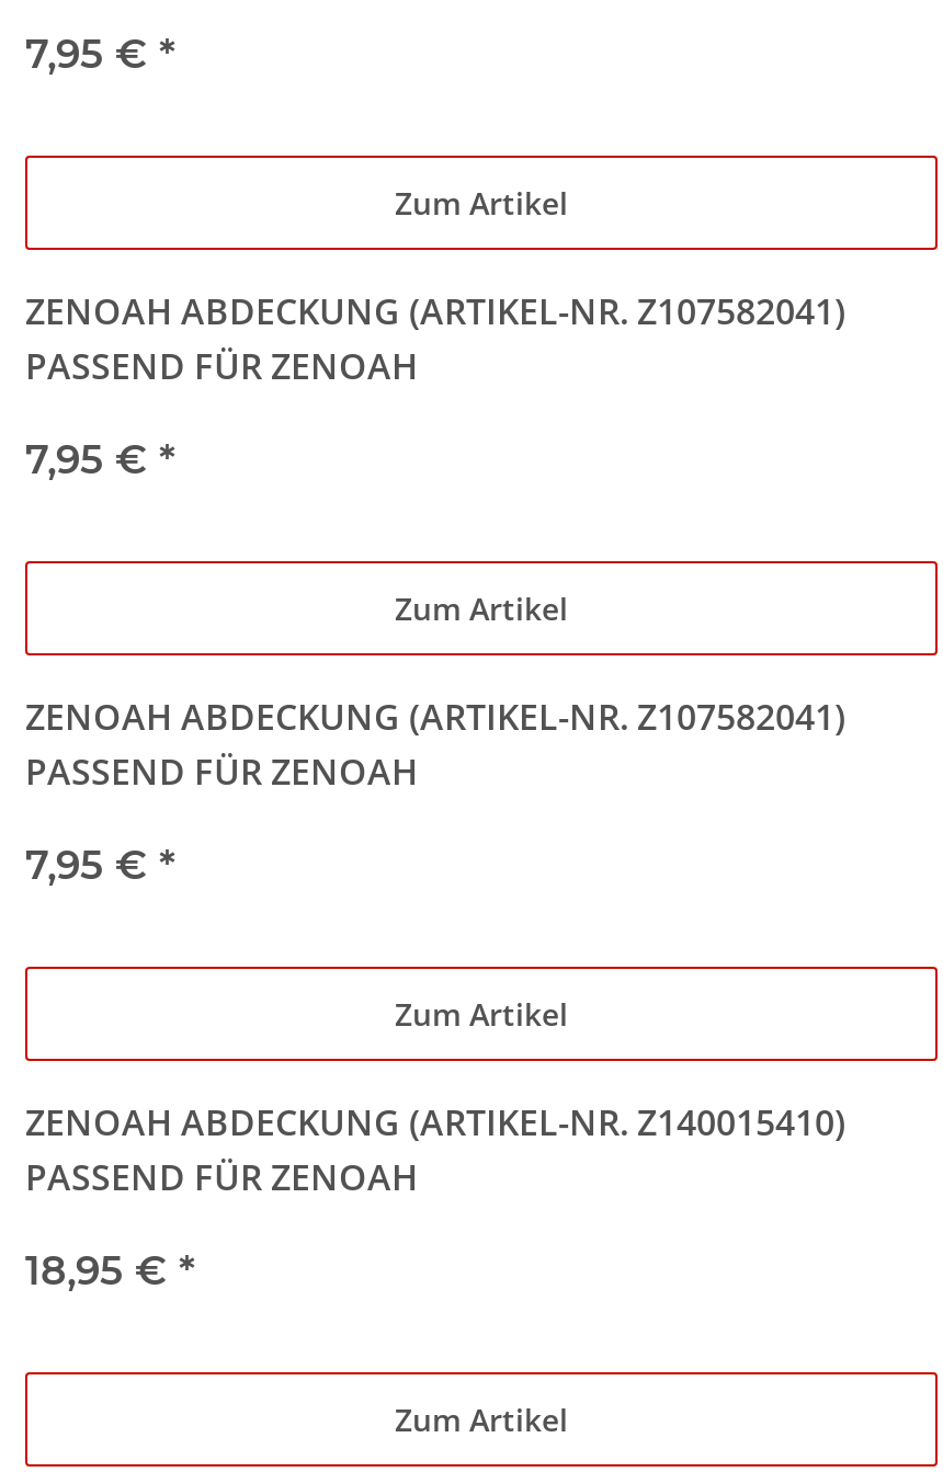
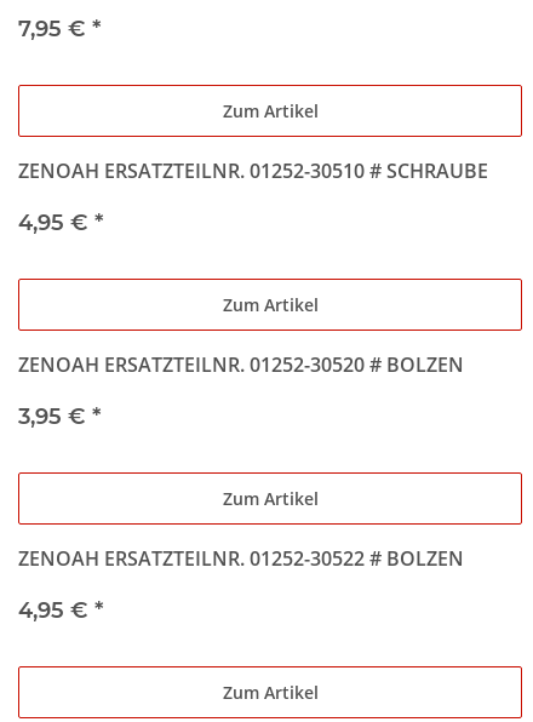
[25,287,845,390] ZENOAH ABDECKUNG (ARTIKEL-NR. Z107582041) | PASSEND FÜR ZENOAH -> [18,157,488,184] ZENOAH ERSATZTEILNR. 01252-30510 # SCHRAUBE
[25,436,174,484] 7,95 €* -> [18,209,103,236] 4,95 €*
[25,692,845,795] ZENOAH ABDECKUNG (ARTIKEL-NR. Z107582041) | PASSEND FÜR ZENOAH -> [18,351,464,378] ZENOAH ERSATZTEILNR. 01252-30520 # BOLZEN
[25,841,174,890] 7,95 €* -> [18,403,101,430] 3,95 €*
[25,1098,845,1201] ZENOAH ABDECKUNG (ARTIKEL-NR. Z140015410) | PASSEND FÜR ZENOAH -> [18,545,464,572] ZENOAH ERSATZTEILNR. 01252-30522 # BOLZEN
[25,1247,194,1295] 18,95 €* -> [18,597,103,624] 4,95 €*

